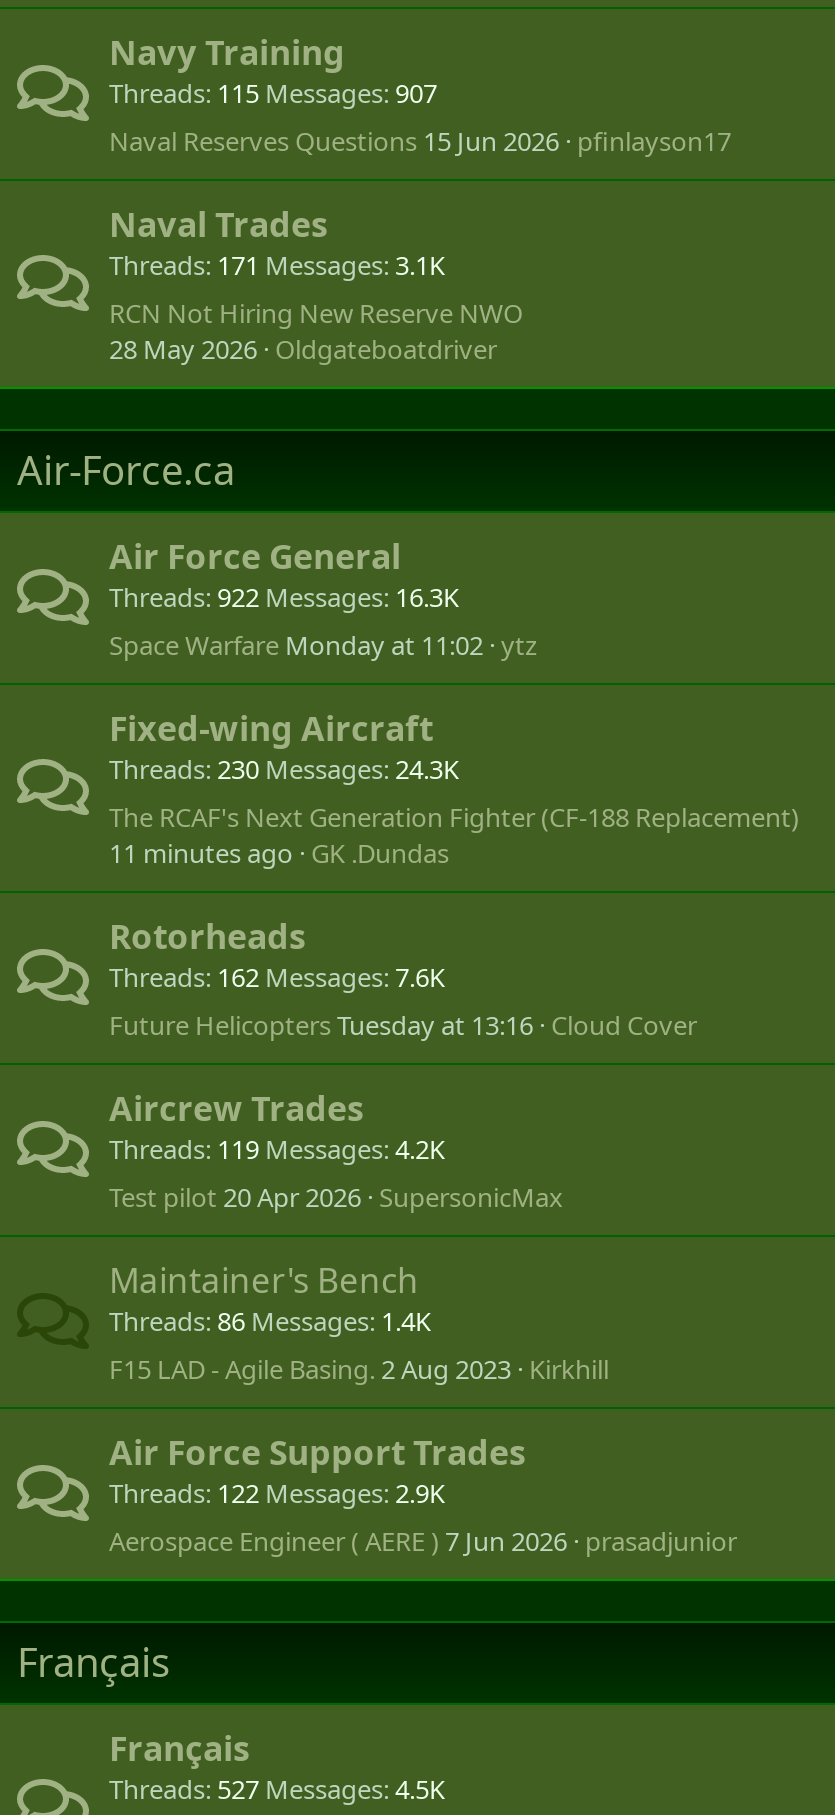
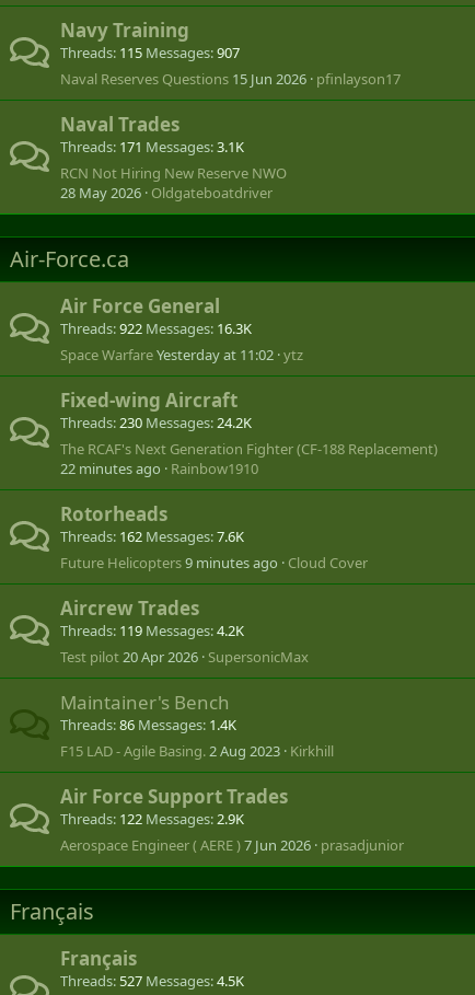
[109,627,537,663] Space Warfare Monday at 11:02 ytz -> [60,345,303,365] Space Warfare Yesterday at 11:02 ytz
[109,751,459,787] Threads 230 Messages 24.3K -> [60,413,252,432] Threads 230 Messages 24.2K
[109,835,449,871] 11 minutes ago GK .Dundas -> [60,459,258,478] 22 minutes ago Rainbow1910
[109,1007,697,1043] Future Helicopters Tuesday at 13:16 Cloud Cover -> [60,553,368,572] Future Helicopters 9 minutes ago Cloud Cover

